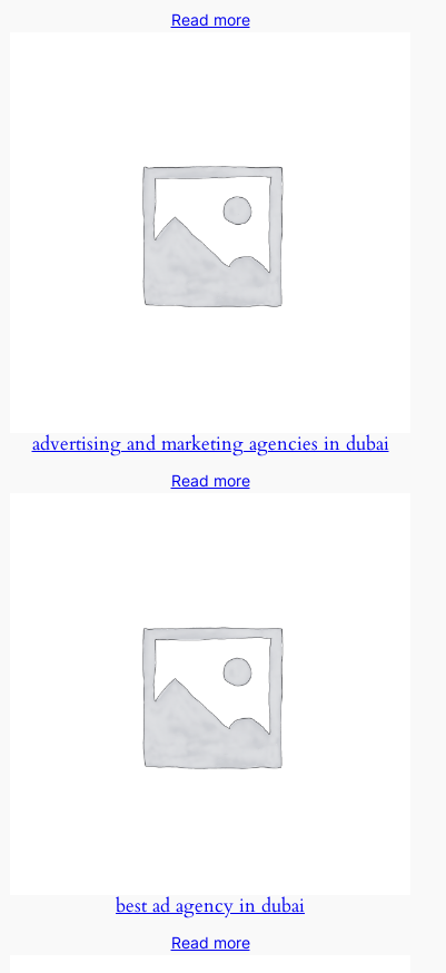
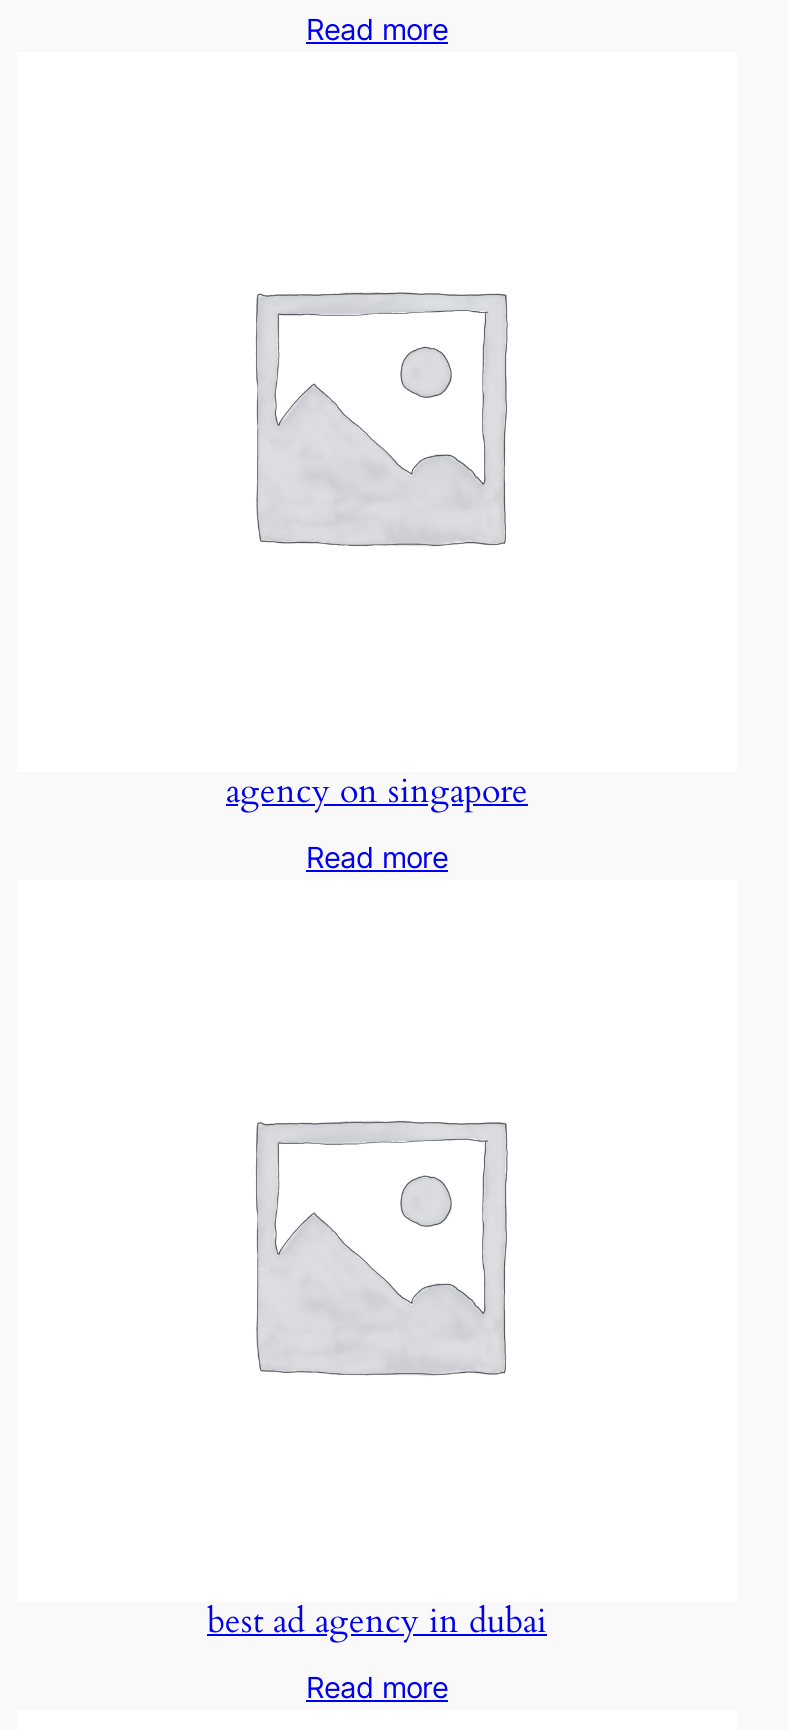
[32,431,389,457] advertising and marketing agencies in dubai -> [226,769,528,815] agency on singapore

